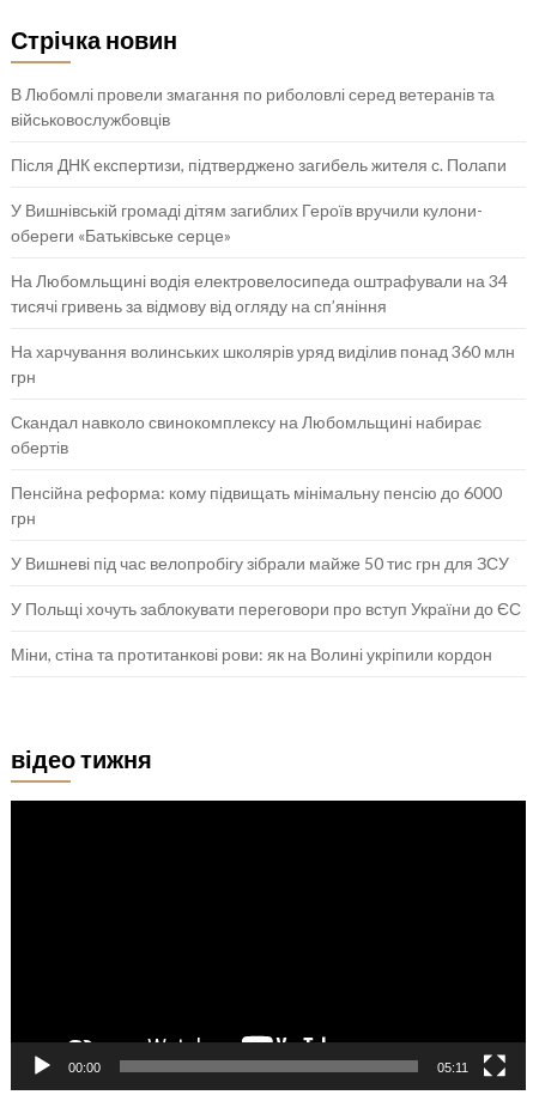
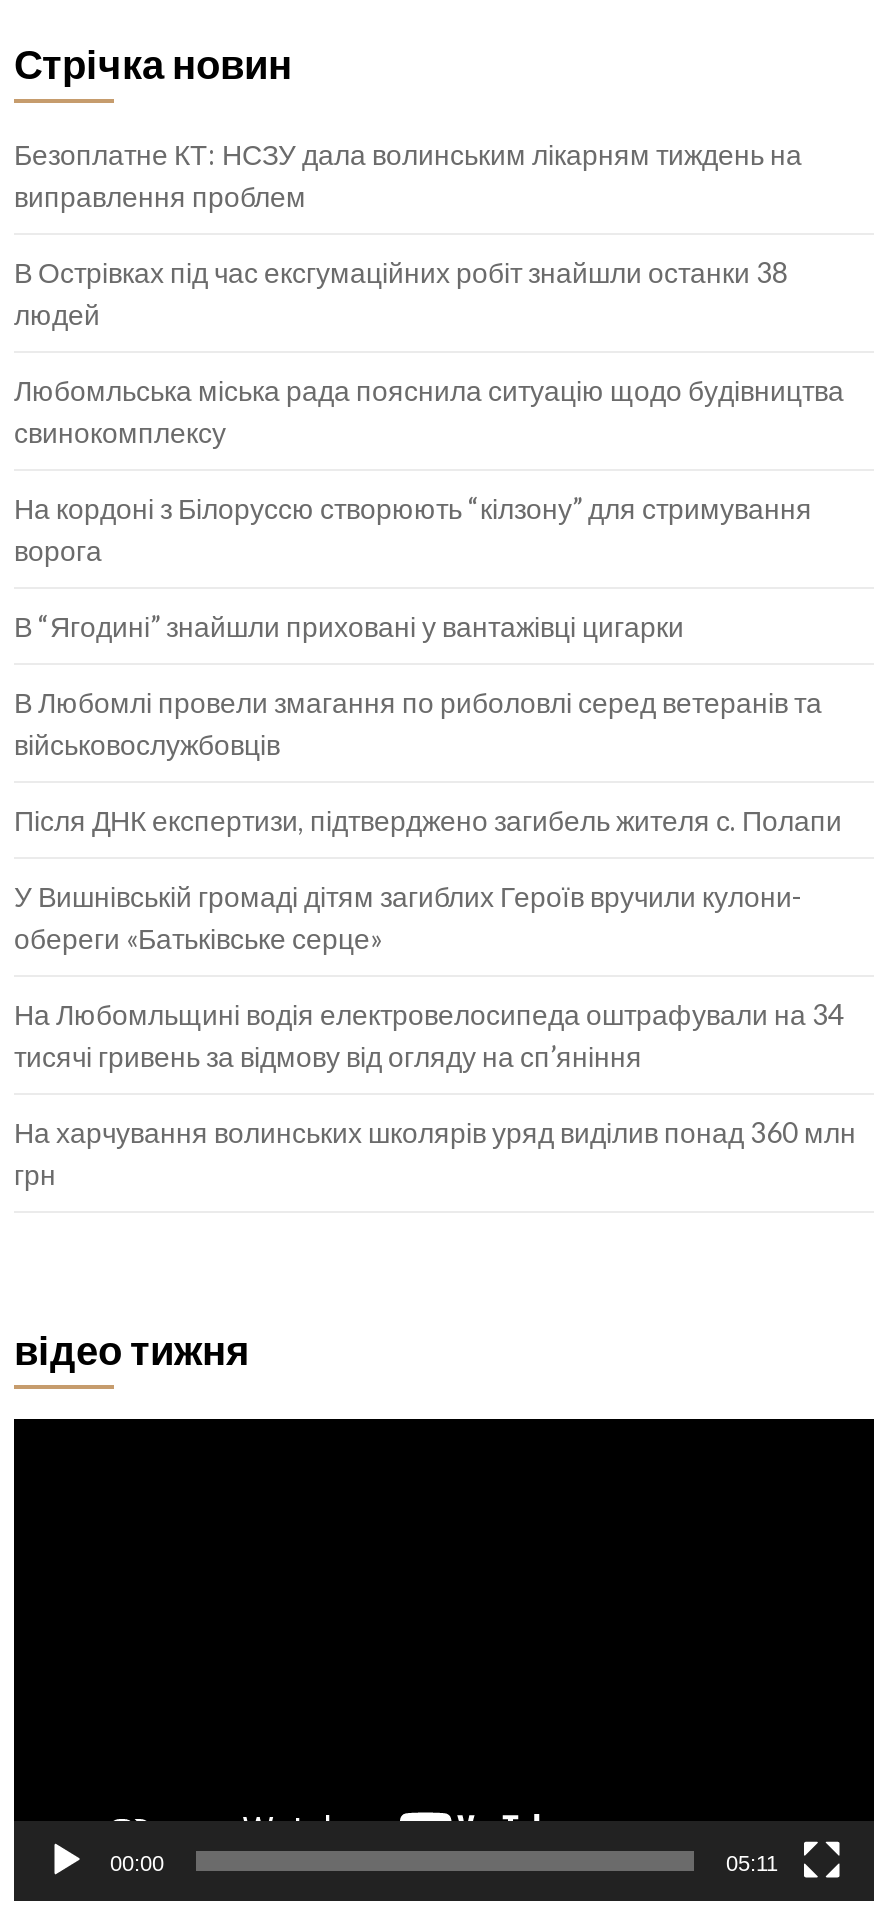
none -> [14,137,844,643] Безоплатне КТ: НСЗУ дала волинським лікарням тиждень на | виправлення проблем | В Острівках під час ексгумаційних робіт знайшли останки 38 | людей | Любомльська міська рада пояснила ситуацію щодо будівництва | свинокомплексу | На кордоні з Білоруссю створюють “кілзону” для стримування | ворога | В “Ягодині” знайшли приховані у вантажівці цигарки
moved [11,84,515,386] -> [14,685,856,1191]: В Любомлі провели змагання по риболовлі серед ветеранів та | військовослужбовців | Після ДНК експертизи, підтверджено загибель жителя с. Полапи | ... | На харчування волинських школярів уряд виділив понад 360 млн | грн
[11,411,521,664] Скандал навколо свинокомплексу на Любомльщині набирає | обертів | Пенсійна реформа: кому підвищать мінімальну пенсію до 6000 | грн | У Вишневі під час велопробігу зібрали майже 50 тис грн для ЗСУ | У Польщі хочуть заблокувати переговори про вступ України до ЄС | Міни, стіна та протитанкові рови: як на Волині укріпили кордон -> none

